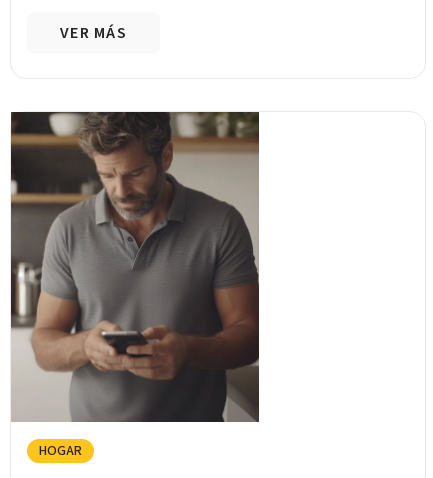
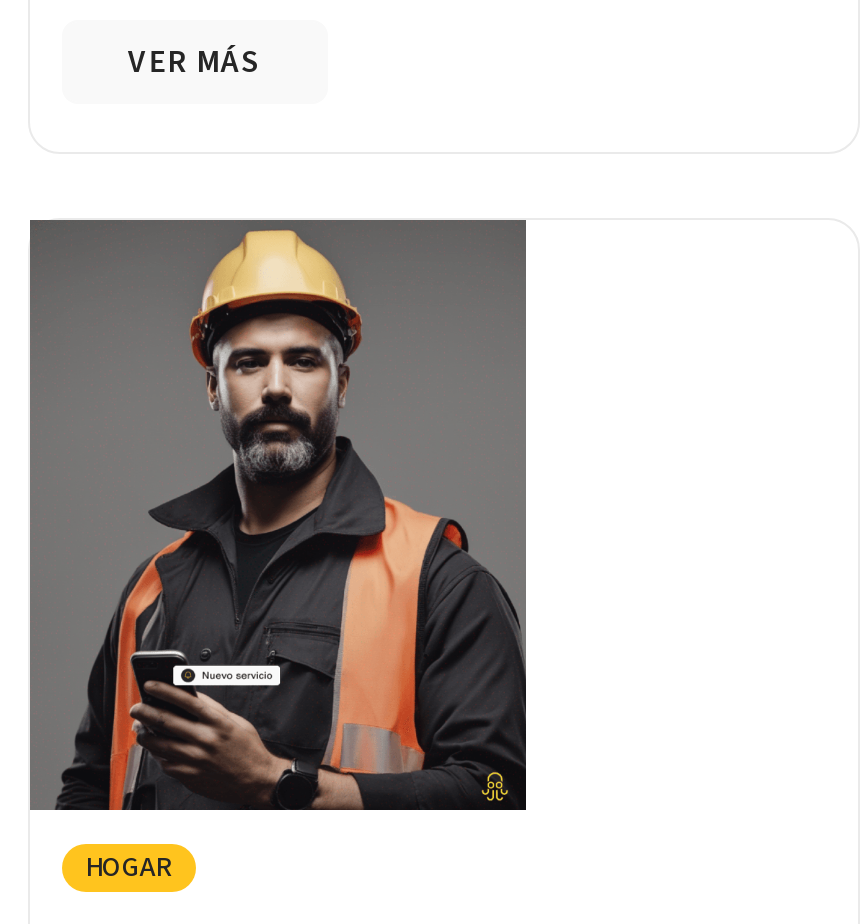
[11,113,260,423] [image] -> [30,220,526,812] [image]

